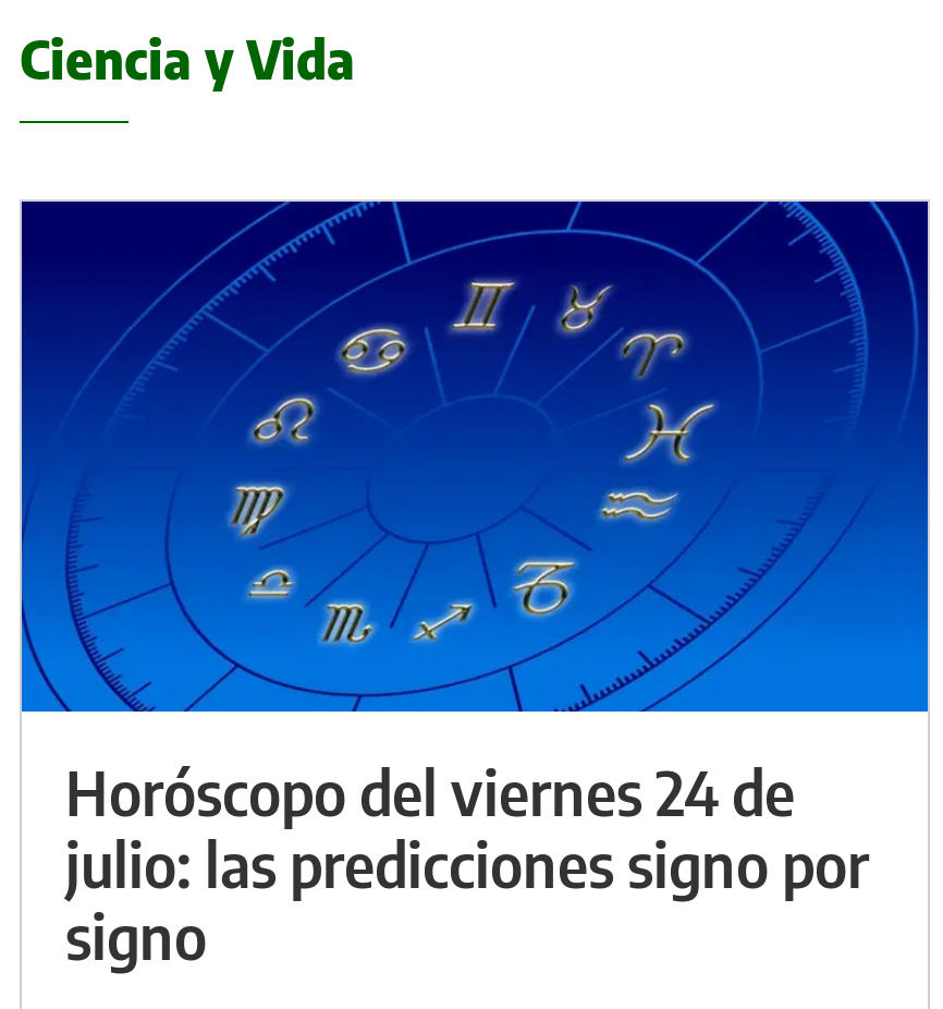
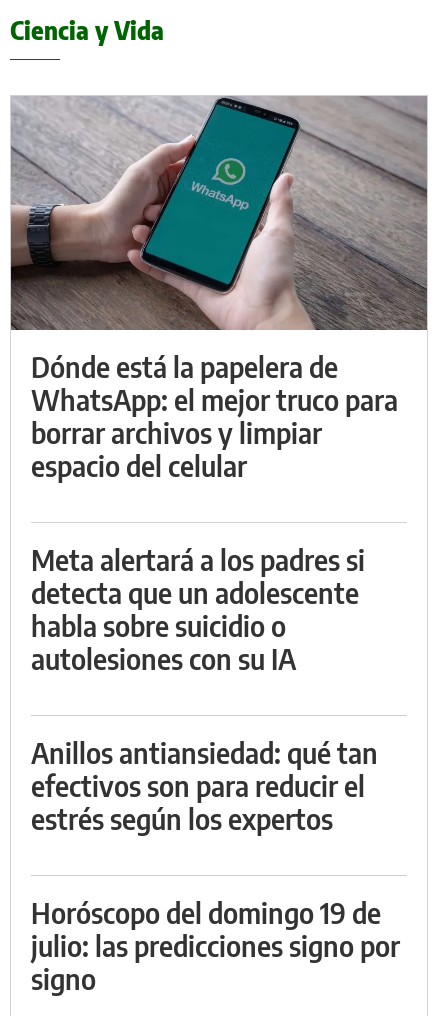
[20,199,930,829] [image] | Horóscopo del viernes 24 de -> [10,95,428,930] [image] | Dónde está la papelera de | WhatsApp: el mejor truco para | borrar archivos y limpiar | espacio del celular | Meta alertará a los padres si | detecta que un adolescente | habla sobre suicidio o | autolesiones con su IA | Anillos antiansiedad: qué tan | efectivos son para reducir el | estrés según los expertos | Horóscopo del domingo 19 de

